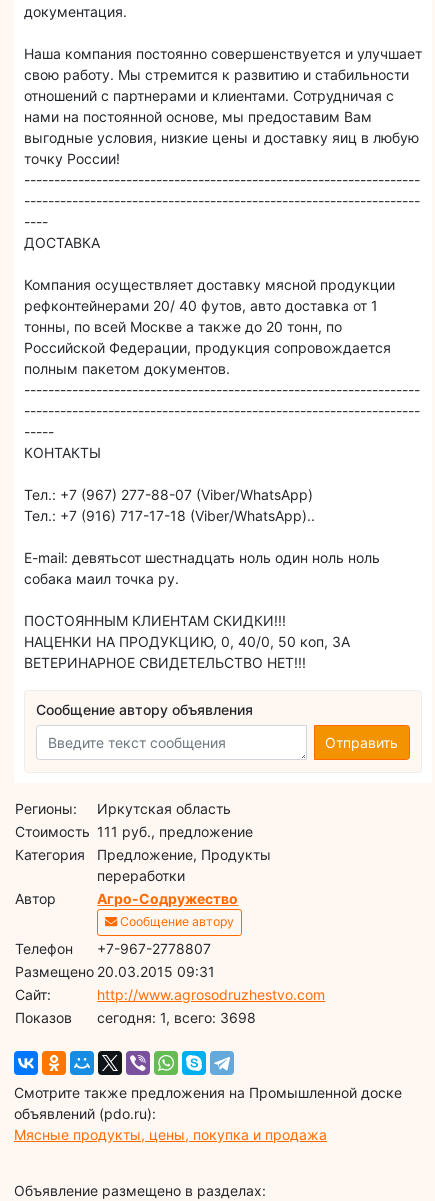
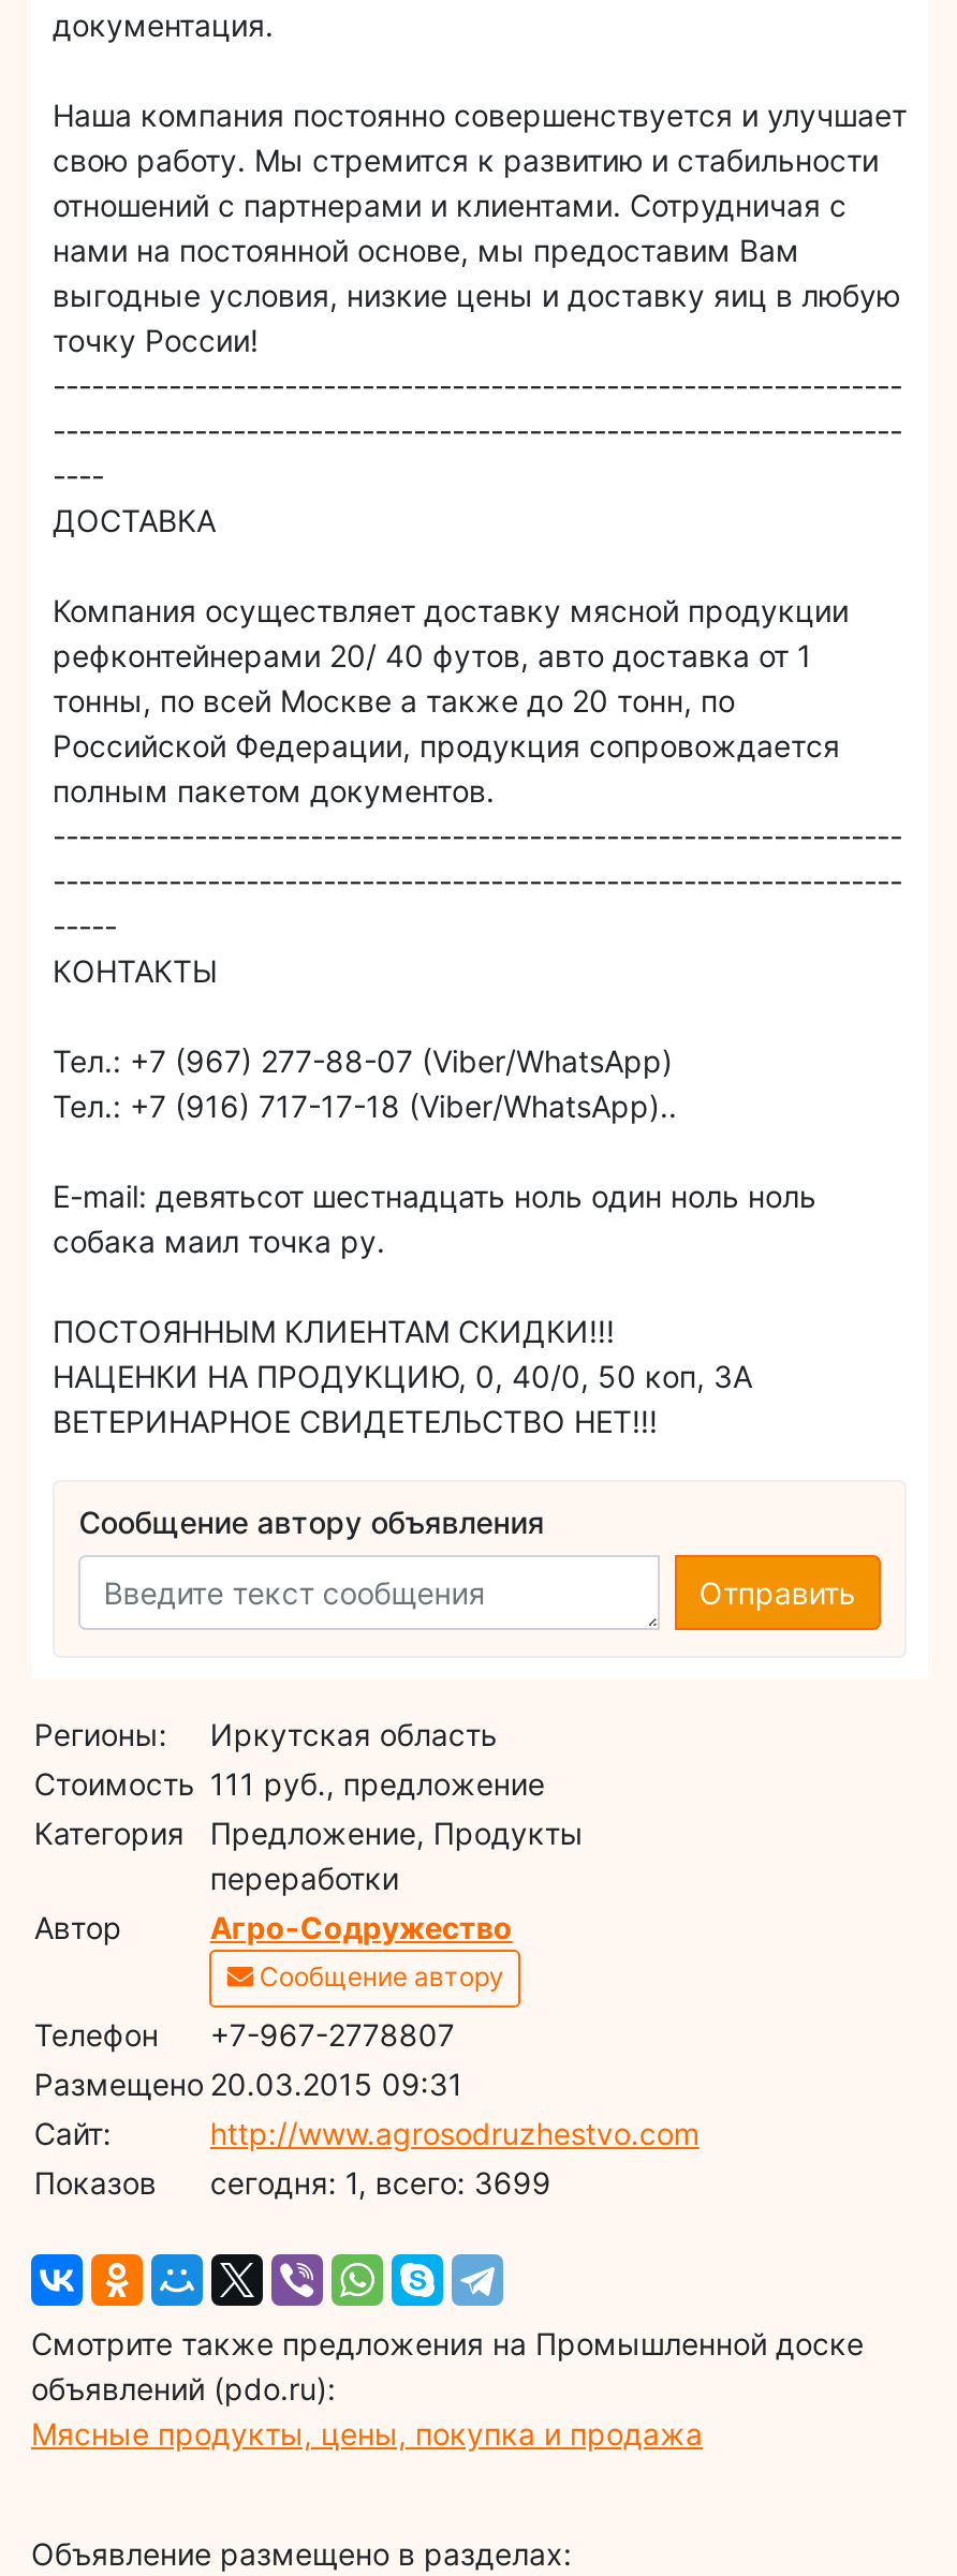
[97,1009,256,1026] cегодня: 1, всего: 3698 -> [210,2163,551,2200] cегодня: 1, всего: 3699

